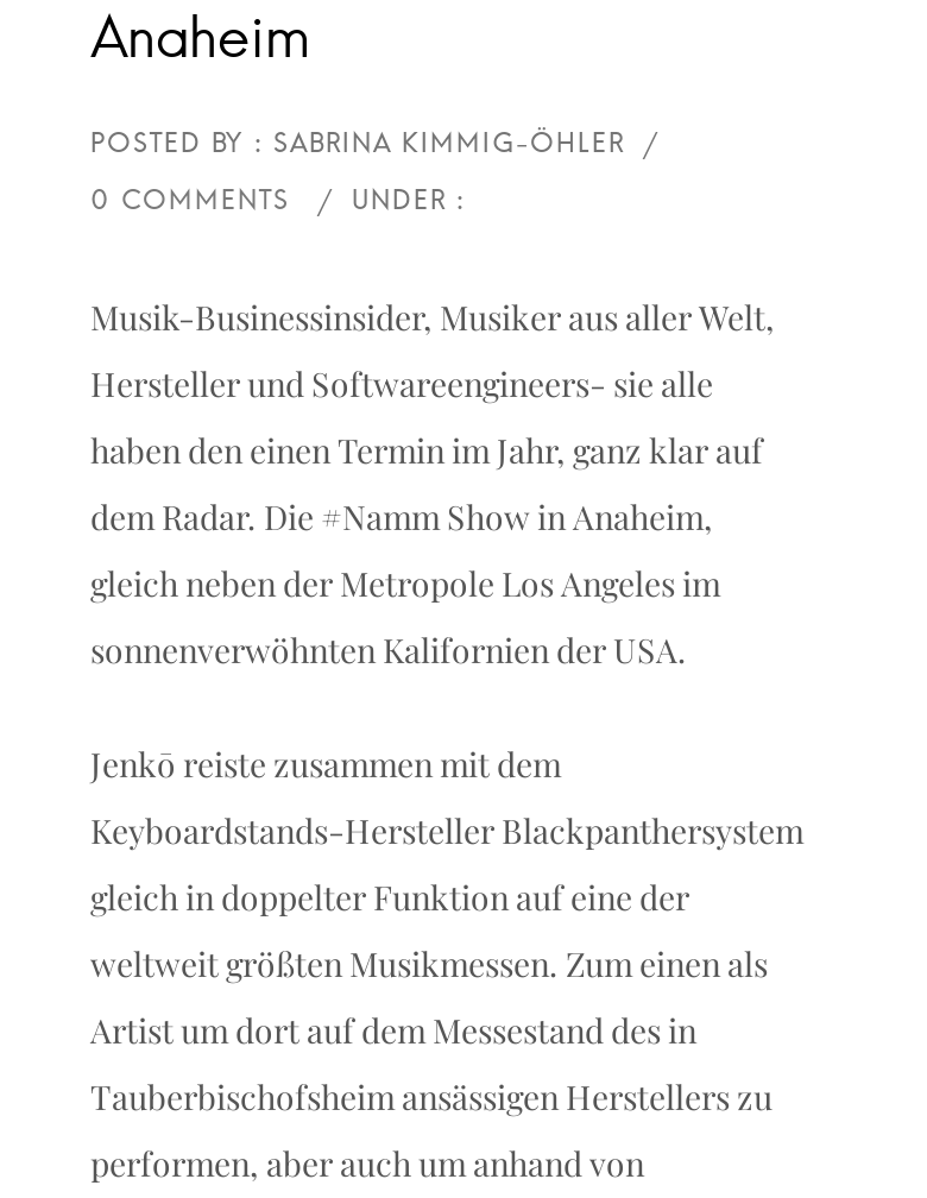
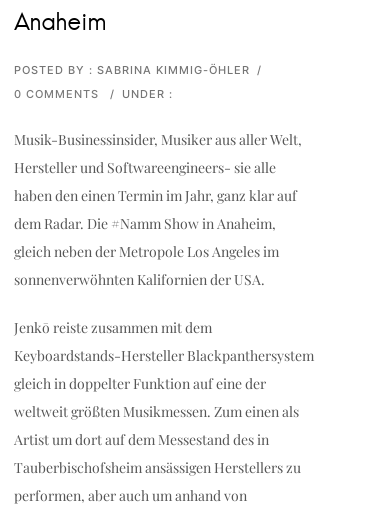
none -> [14,63,262,101] POSTED BY : SABRINA KIMMIG-ÖHLER / | 0 COMMENTS | / UNDER :

